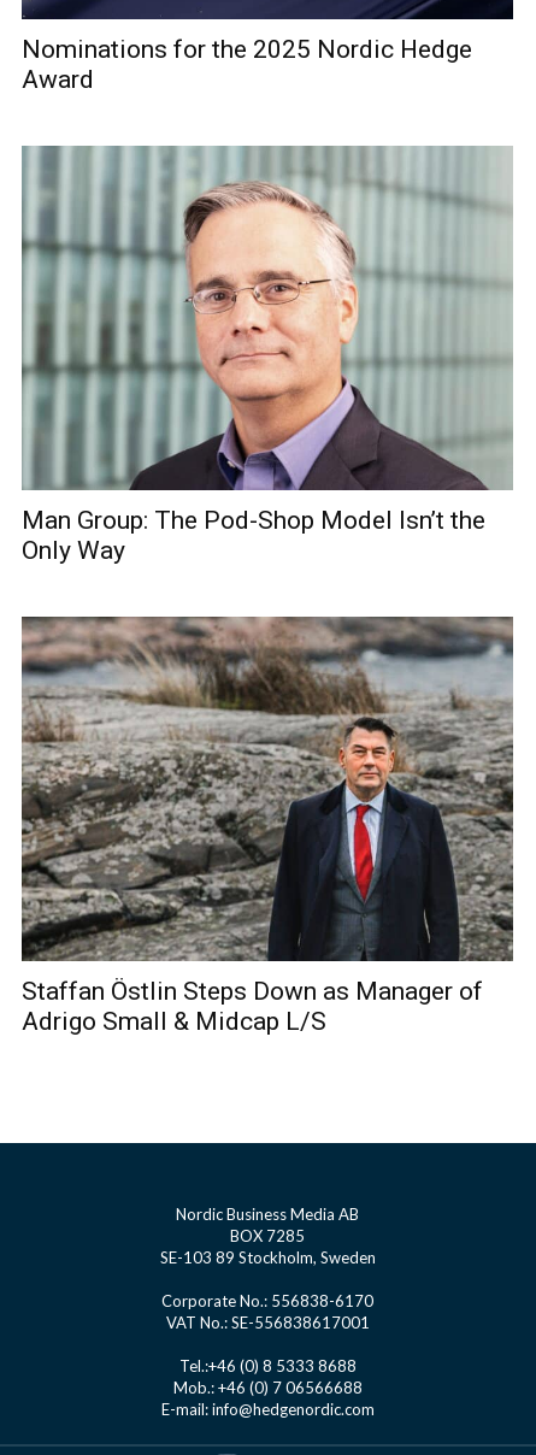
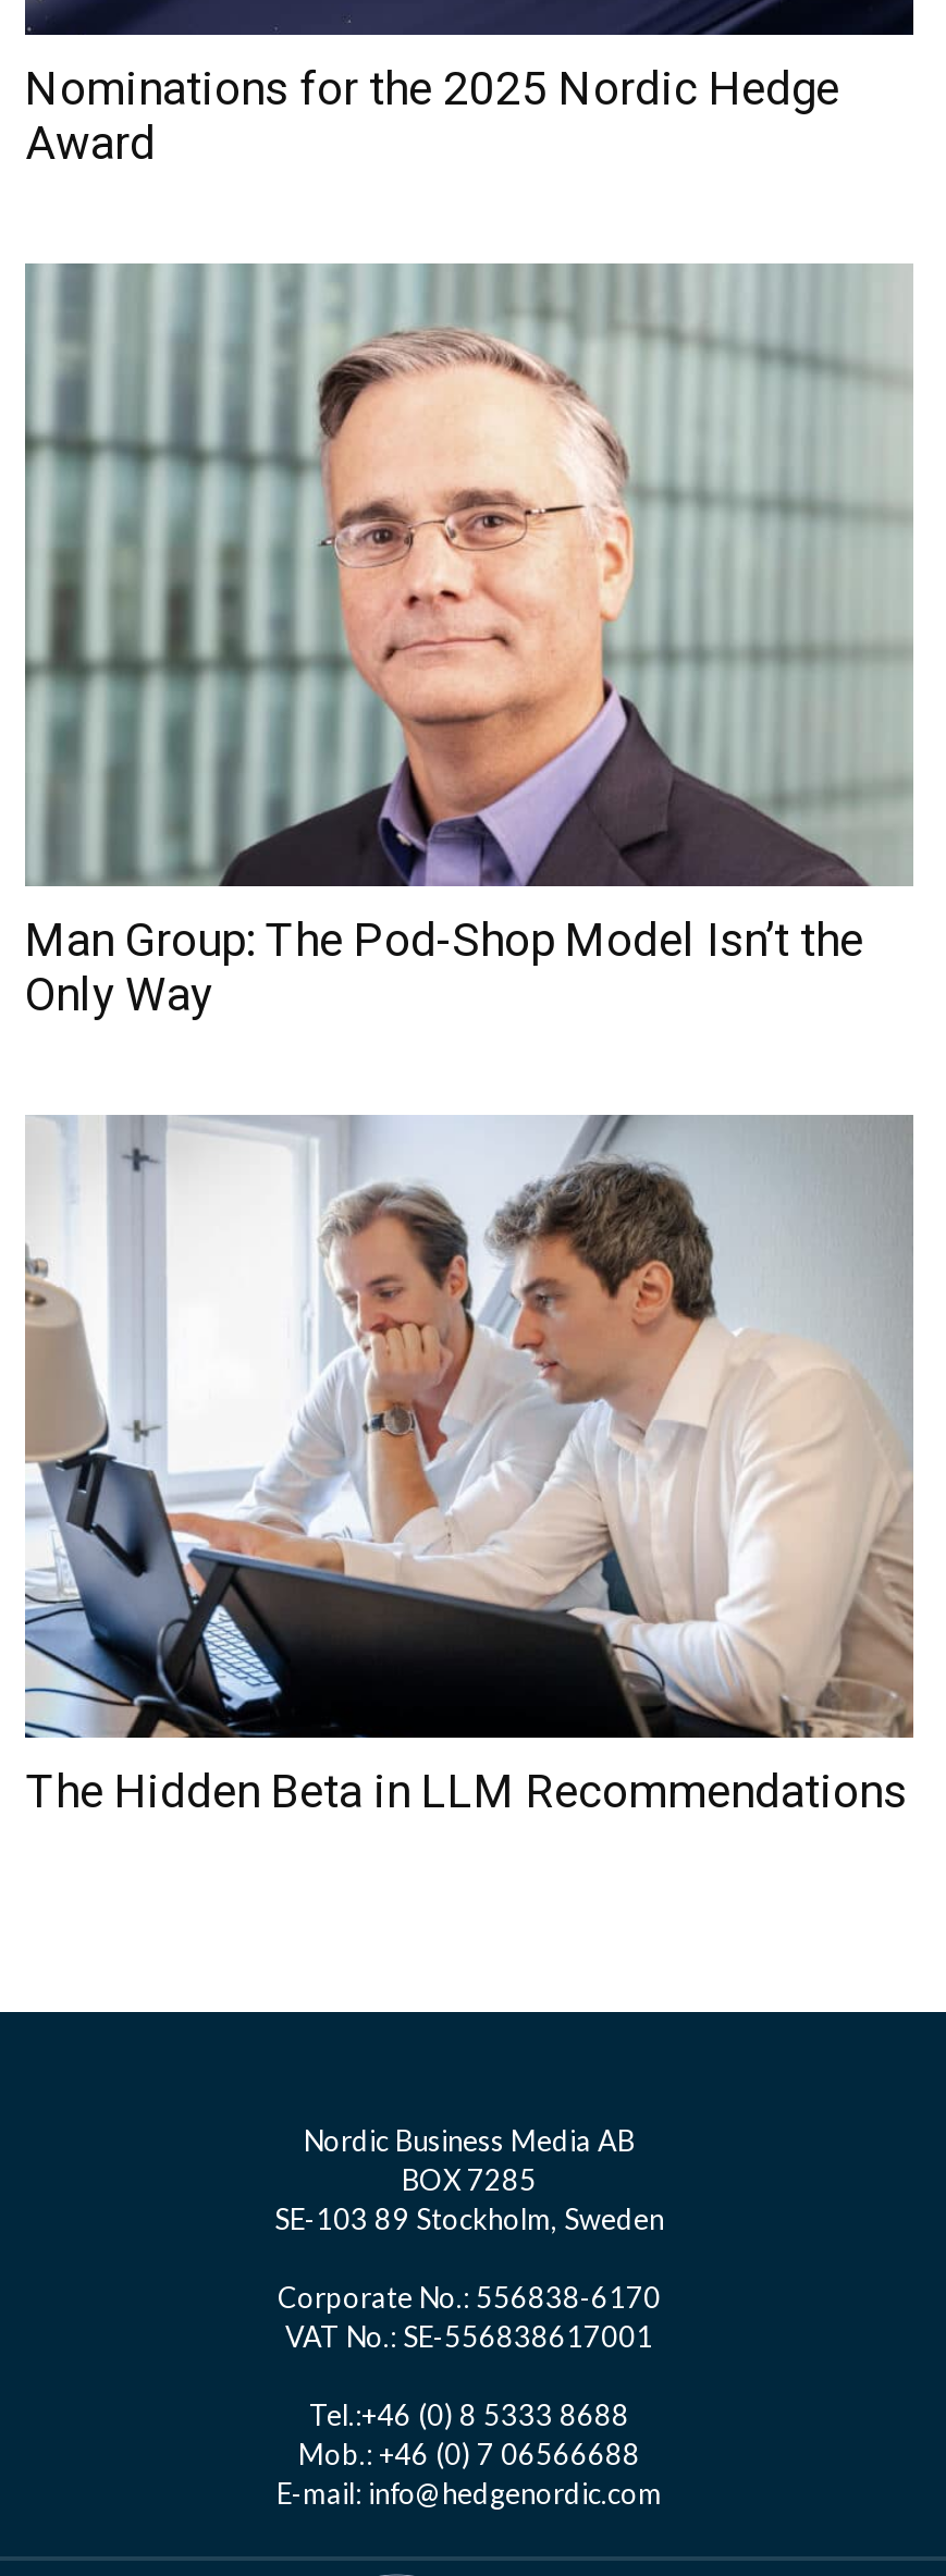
[20,615,513,1035] [image] | Staffan Östlin Steps Down as Manager of | Adrigo Small & Midcap L/S -> [25,1115,913,1817] [image] | The Hidden Beta in LLM Recommendations

